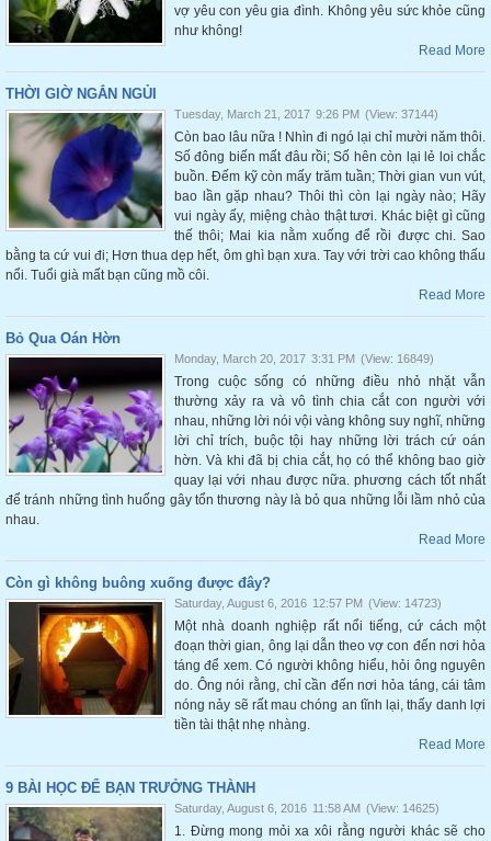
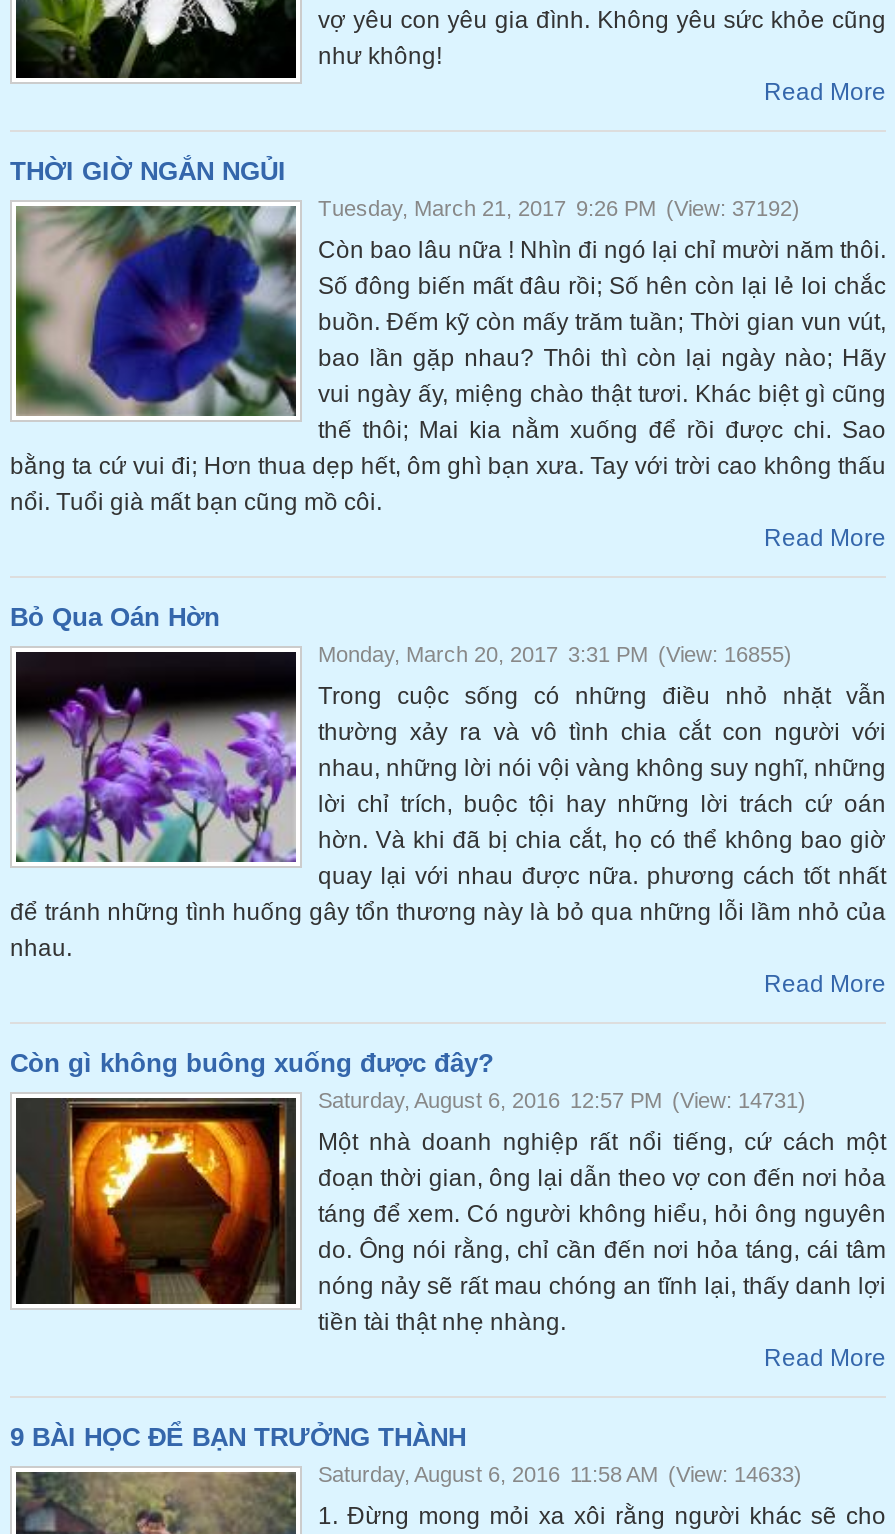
[174,107,438,121] Tuesday, March 21, 2017 9:26 PM (View: 37144) -> [318,196,800,220] Tuesday, March 21, 2017 9:26 PM (View: 37192)
[174,352,434,365] Monday, March 20, 2017 3:31 PM (View: 16849) -> [318,642,792,666] Monday, March 20, 2017 3:31 PM (View: 16855)
[174,596,442,610] Saturday, August 6, 2016 12:57 PM (View: 14723) -> [318,1088,806,1112] Saturday, August 6, 2016 12:57 PM (View: 14731)
[174,802,439,815] Saturday, August 6, 2016 11:58 AM (View: 14625) -> [318,1462,802,1486] Saturday, August 6, 2016 11:58 AM (View: 14633)

